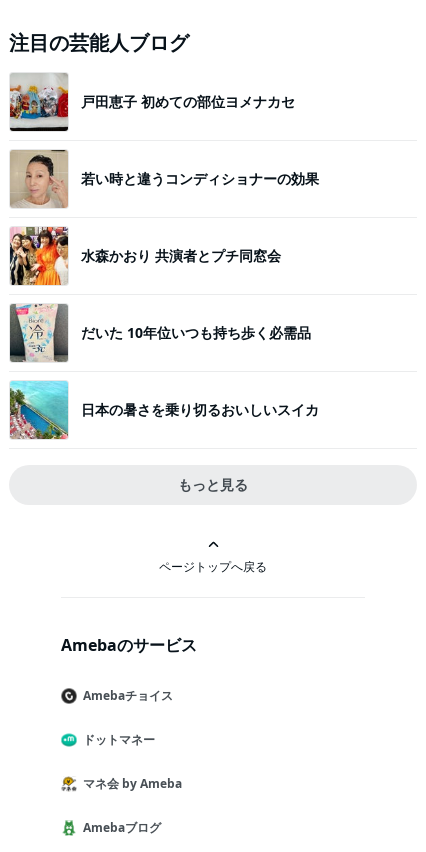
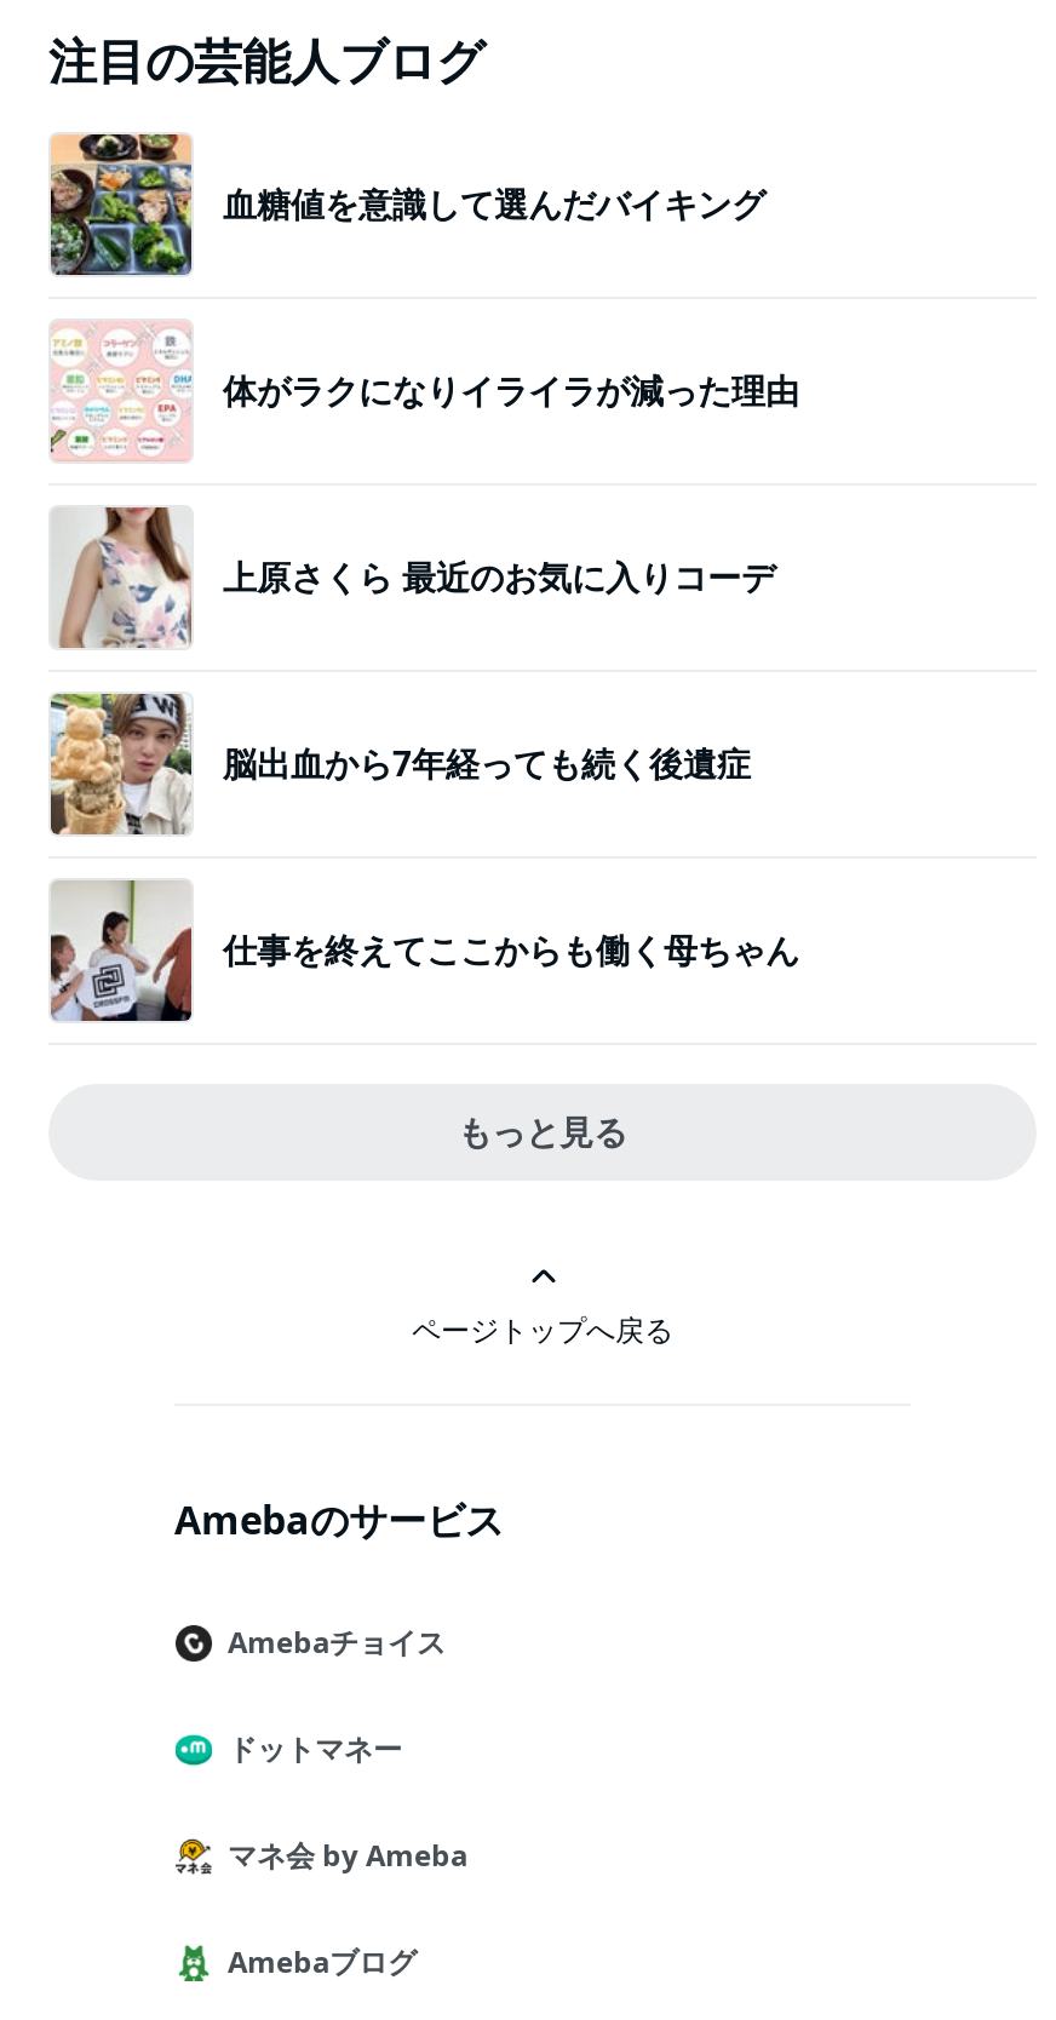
[9,73,295,132] [image] | 戸田恵子 初めての部位ヨメナカセ -> [48,132,765,277] [image] | 血糖値を意識して選んだバイキング
[9,149,319,209] [image] | 若い時と違うコンディショナーの効果 -> [51,321,799,461] [image] | 体がラクになりイライラが減った理由
[9,226,281,286] [image] | 水森かおり 共演者とプチ同窓会 -> [51,507,775,650] [image] | 上原さくら 最近のお気に入りコーデ
[9,303,311,363] [image] | だいた 10年位いつも持ち歩く必需品 -> [48,691,751,837] [image] | 脳出血から7年経っても続く後遺症
[9,380,319,440] [image] | 日本の暑さを乗り切るおいしいスイカ -> [48,878,799,1023] [image] | 仕事を終えてここからも働く母ちゃん

